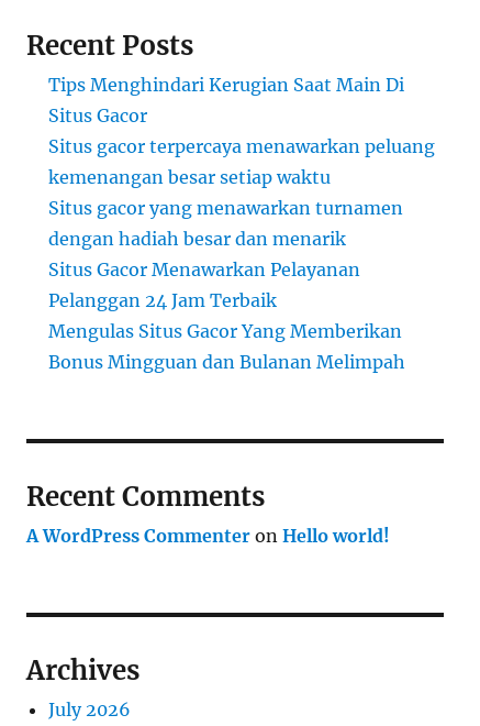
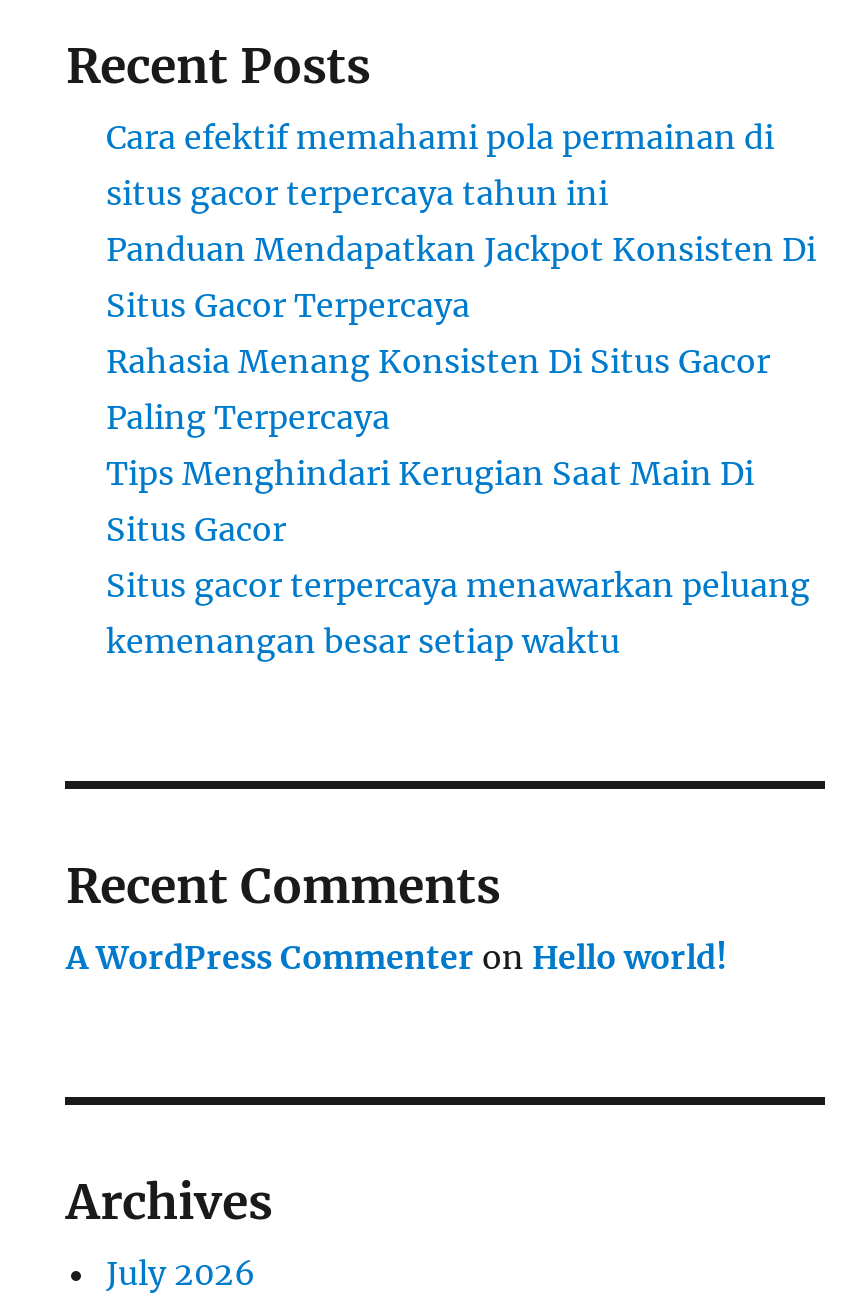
none -> [106,117,816,437] Cara efektif memahami pola permainan di | situs gacor terpercaya tahun ini | Panduan Mendapatkan Jackpot Konsisten Di | Situs Gacor Terpercaya | Rahasia Menang Konsisten Di Situs Gacor | Paling Terpercaya
moved [49,74,436,188] -> [106,453,810,661]: Tips Menghindari Kerugian Saat Main Di | Situs Gacor | Situs gacor terpercaya menawarkan peluang | kemenangan besar setiap waktu
[49,197,406,373] Situs gacor yang menawarkan turnamen | dengan hadiah besar dan menarik | Situs Gacor Menawarkan Pelayanan | Pelanggan 24 Jam Terbaik | Mengulas Situs Gacor Yang Memberikan | Bonus Mingguan dan Bulanan Melimpah -> none

